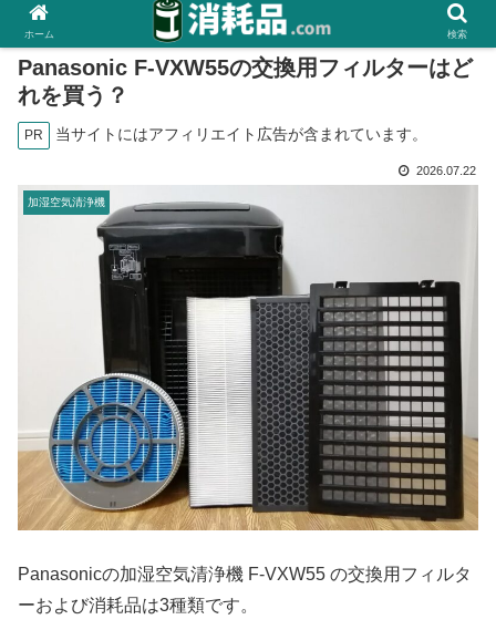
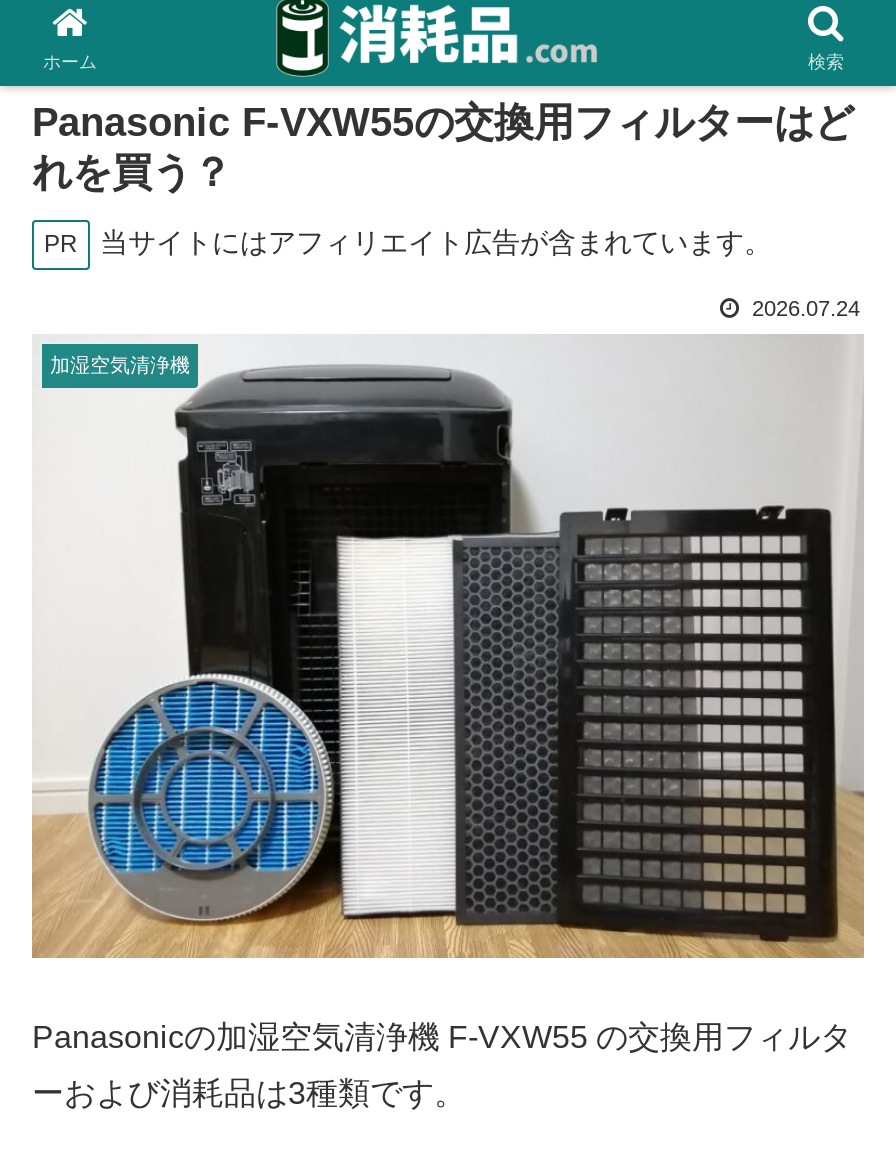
[413,164,476,177] 2026.07.22 -> [746,296,860,320] 2026.07.24

